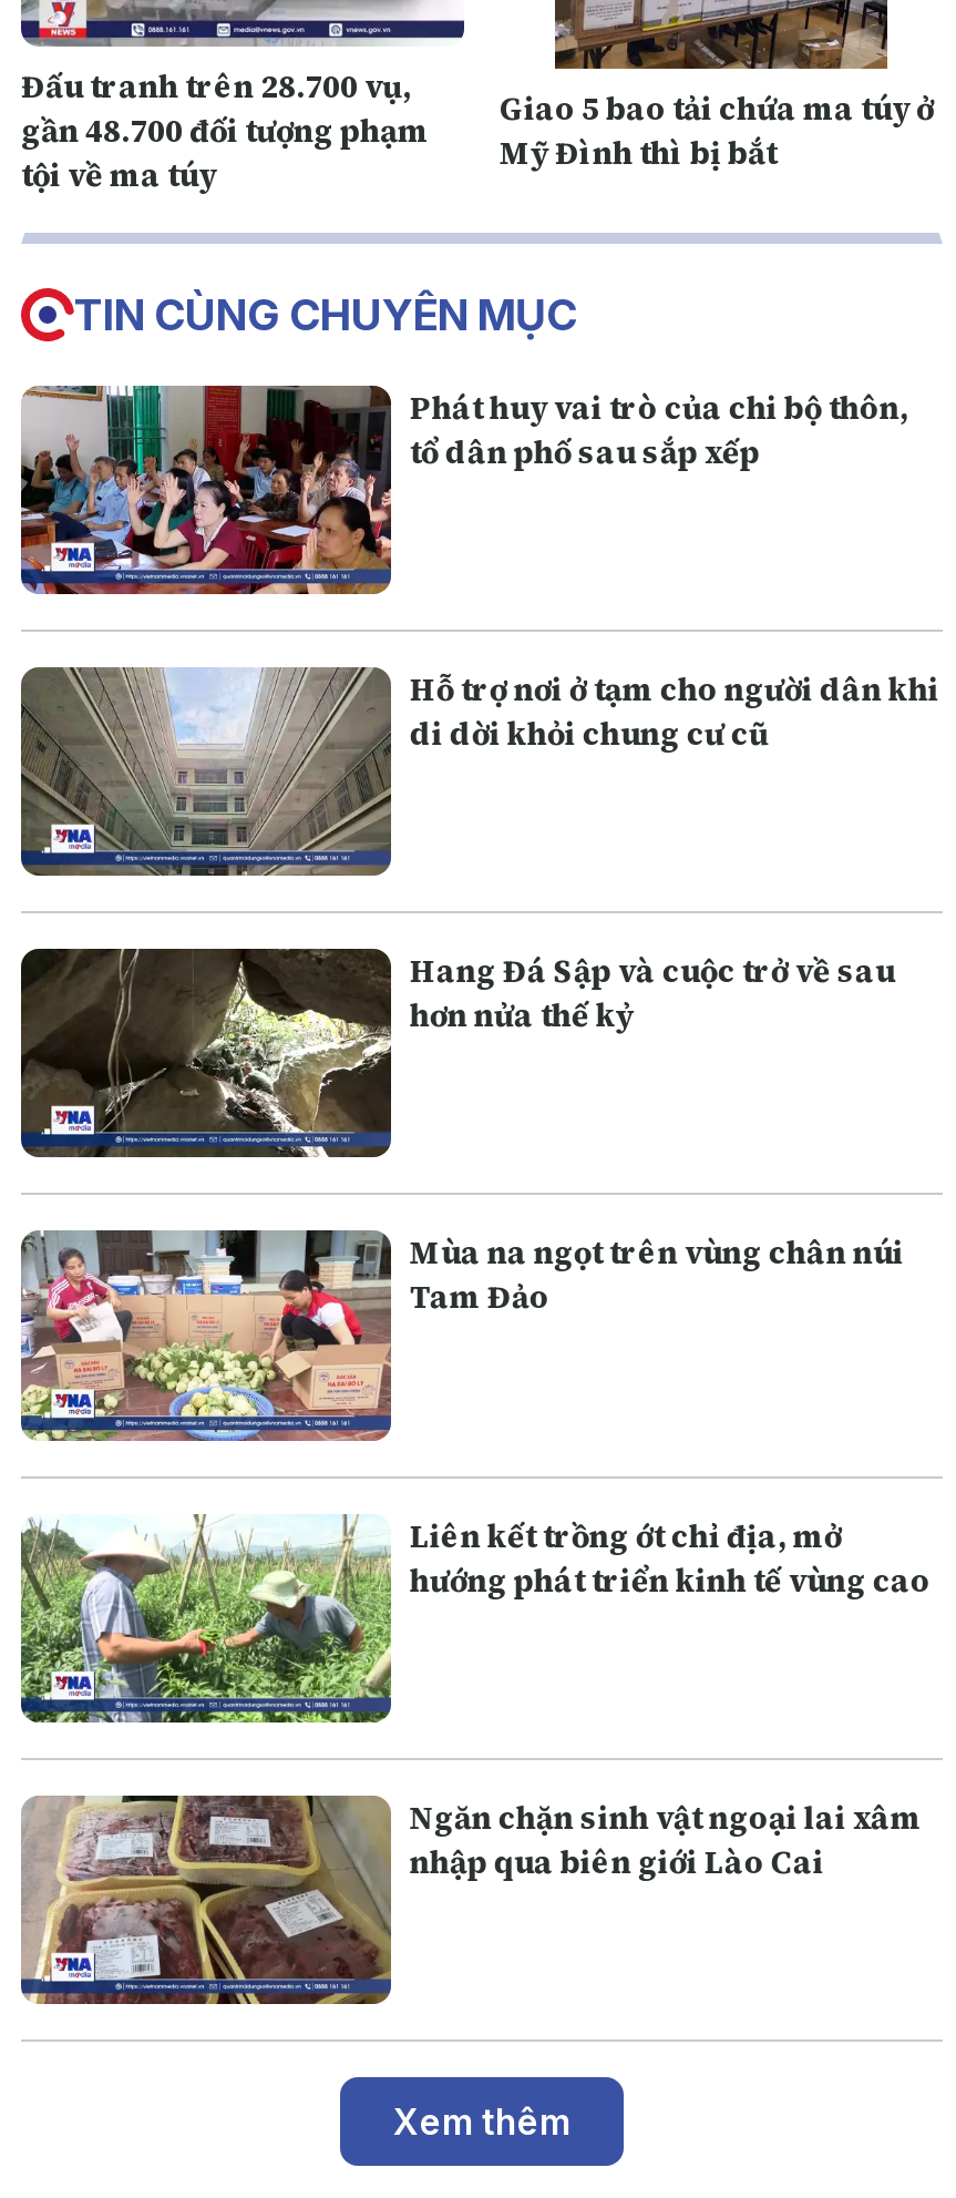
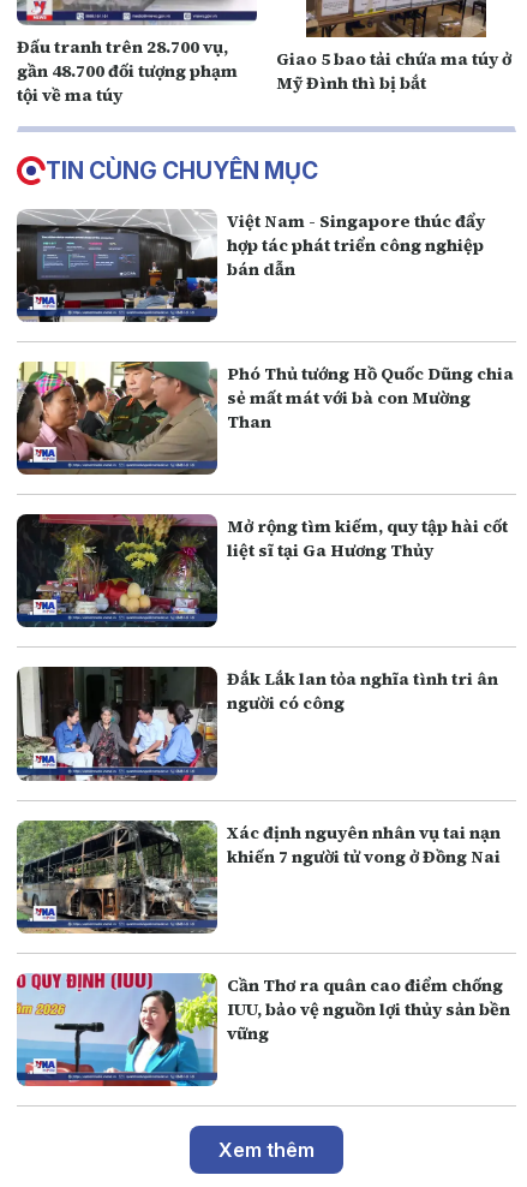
[19,386,908,596] [image] | Phát huy vai trò của chi bộ thôn, | tổ dân phố sau sắp xếp -> [16,209,485,323] [image] | Việt Nam - Singapore thúc đẩy | hợp tác phát triển công nghiệp | bán dẫn
[19,665,939,876] [image] | Hỗ trợ nơi ở tạm cho người dân khi | di dời khỏi chung cư cũ -> [17,360,514,475] [image] | Phó Thủ tướng Hồ Quốc Dũng chia | sẻ mất mát với bà con Mường | Than
[21,947,895,1159] [image] | Hang Đá Sập và cuộc trở về sau | hơn nửa thế kỷ -> [17,513,508,628] [image] | Mở rộng tìm kiếm, quy tập hài cốt | liệt sĩ tại Ga Hương Thủy
[21,1228,904,1443] [image] | Mùa na ngọt trên vùng chân núi | Tam Đảo -> [16,666,499,782] [image] | Đắk Lắk lan tỏa nghĩa tình tri ân | người có công
[21,1513,930,1725] [image] | Liên kết trồng ớt chỉ địa, mở | hướng phát triển kinh tế vùng cao -> [17,819,501,935] [image] | Xác định nguyên nhân vụ tai nạn | khiến 7 người tử vong ở Đồng Nai
[21,1793,921,2006] [image] | Ngăn chặn sinh vật ngoại lai xâm | nhập qua biên giới Lào Cai -> [16,972,511,1087] [image] | Cần Thơ ra quân cao điểm chống | IUU, bảo vệ nguồn lợi thủy sản bền | vững

